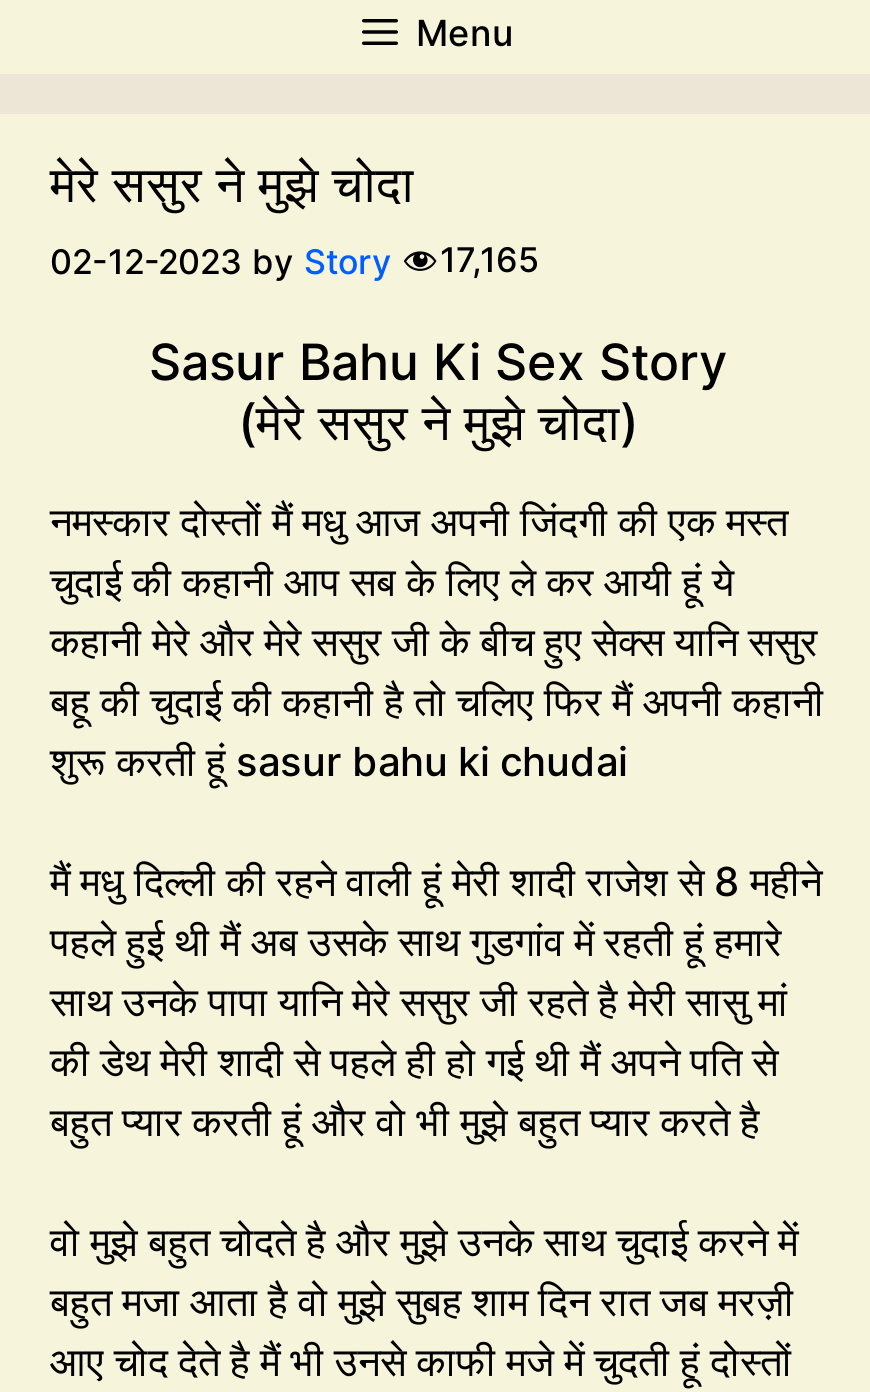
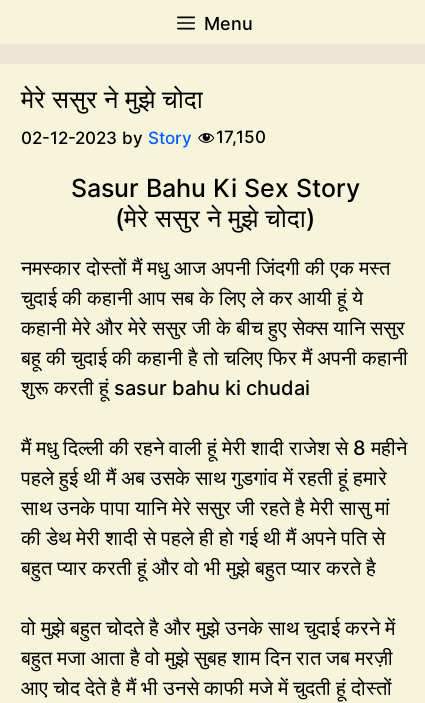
[50,240,540,281] 02-12-2023 by Story 17,165 -> [21,127,266,147] 02-12-2023 by Story 17,150

